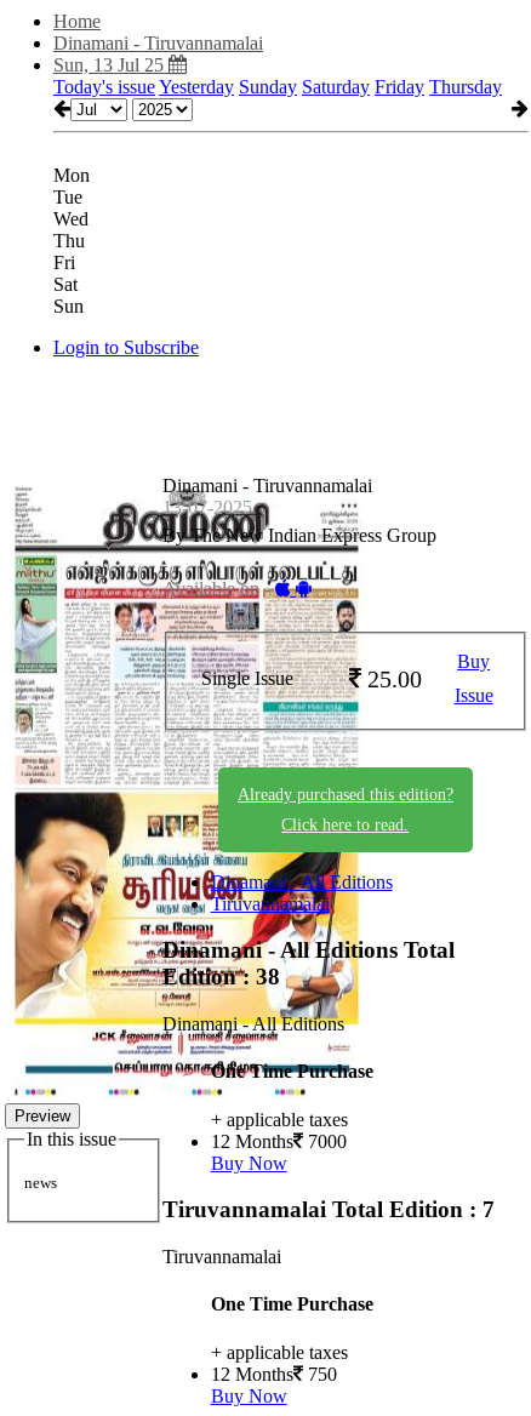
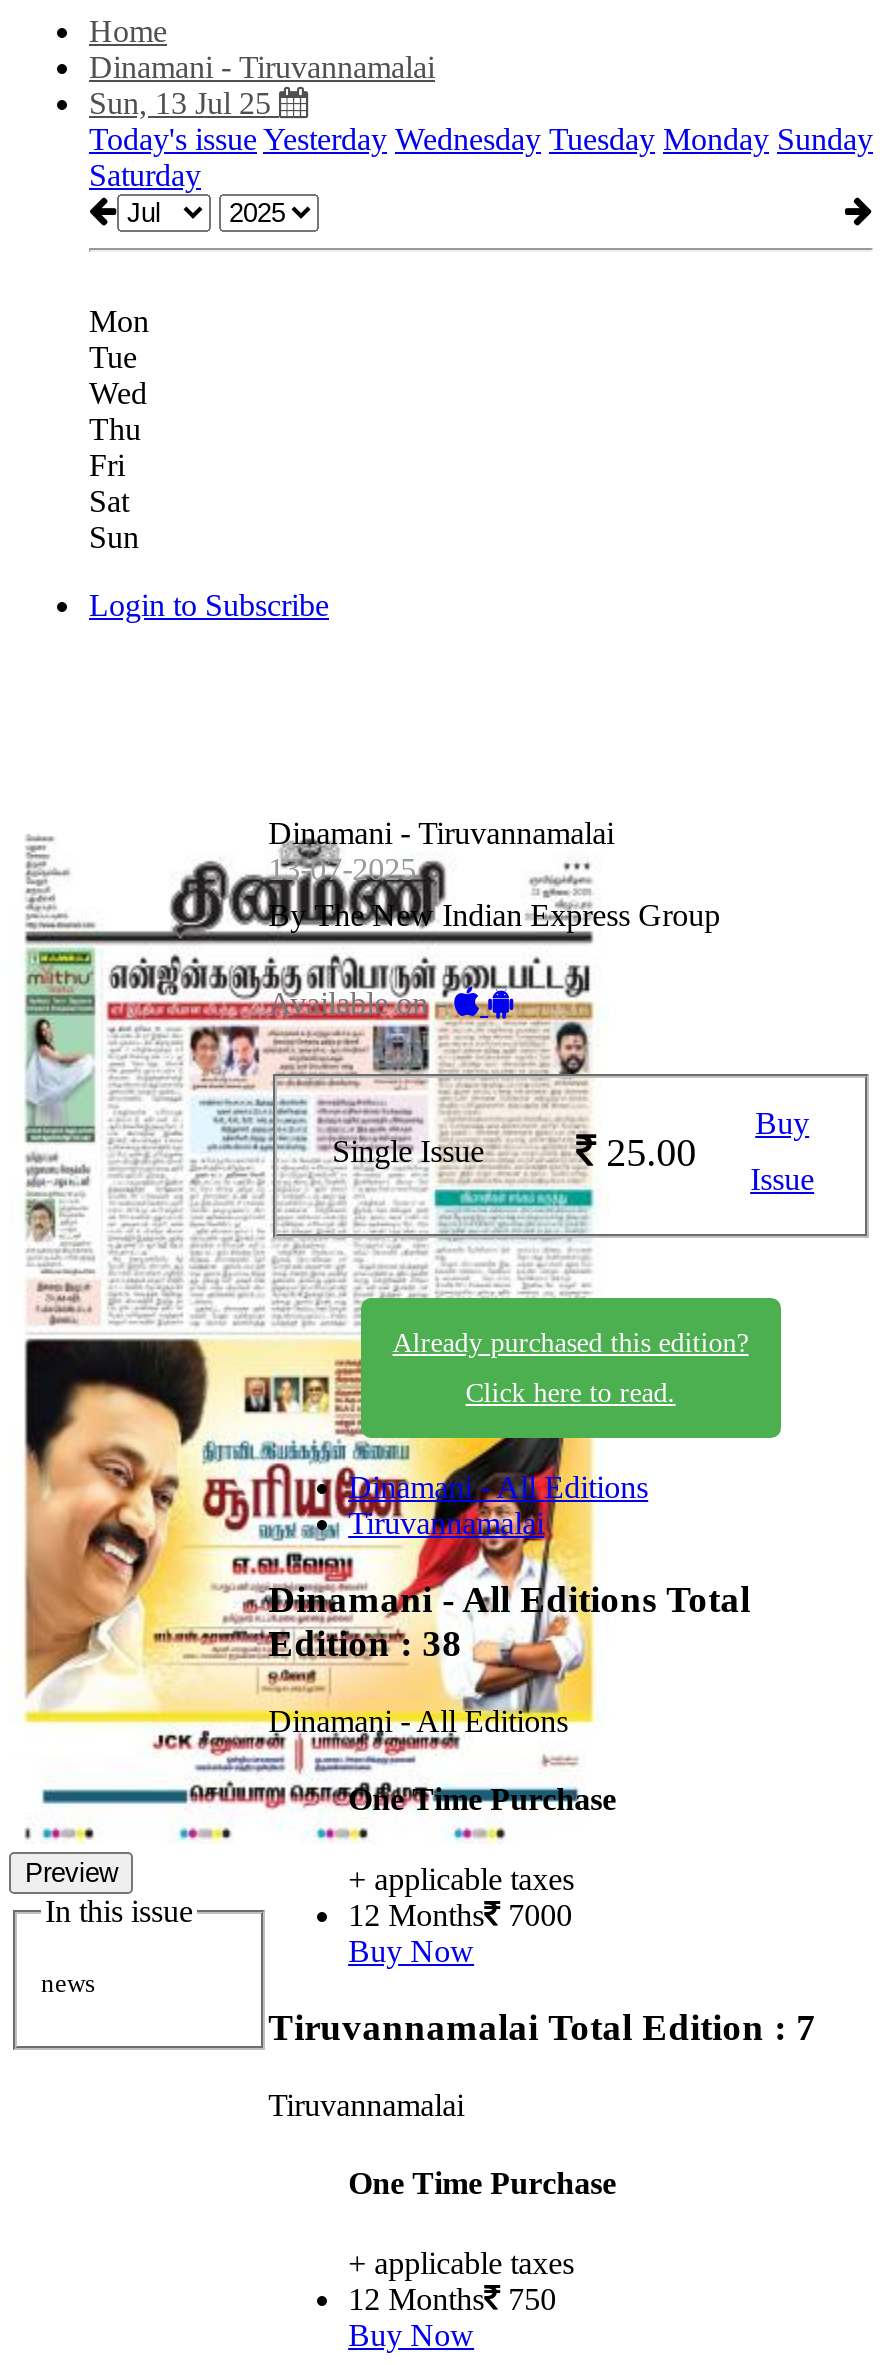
[53,76,502,97] Today's issue Yesterday Sunday Saturday Friday Thursday -> [89,122,873,192] Today's issue Yesterday Wednesday Tuesday Monday Sunday | Saturday

